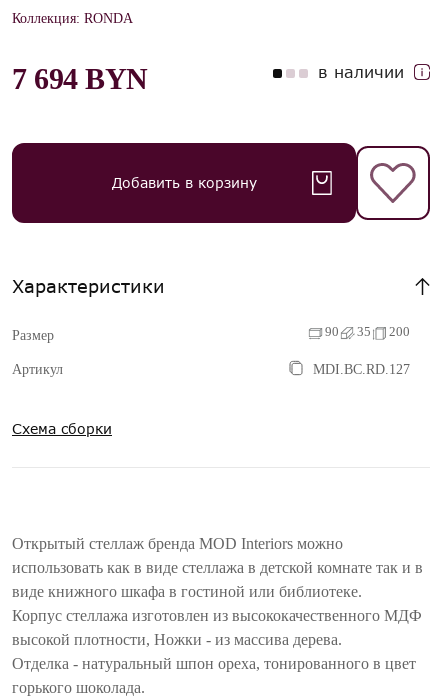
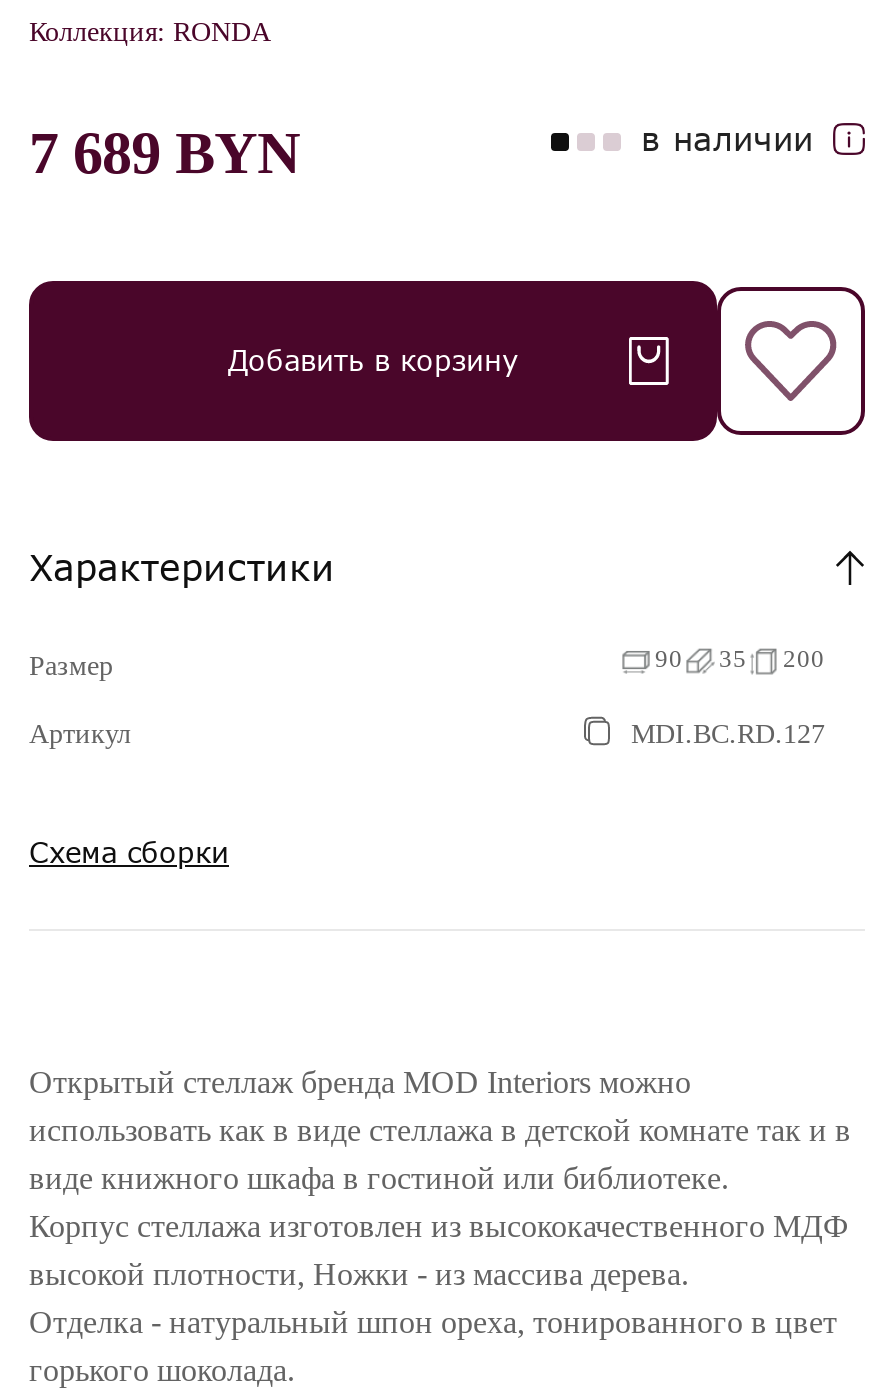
[12,62,148,95] 7 694 BYN -> [29,119,300,185] 7 689 BYN

